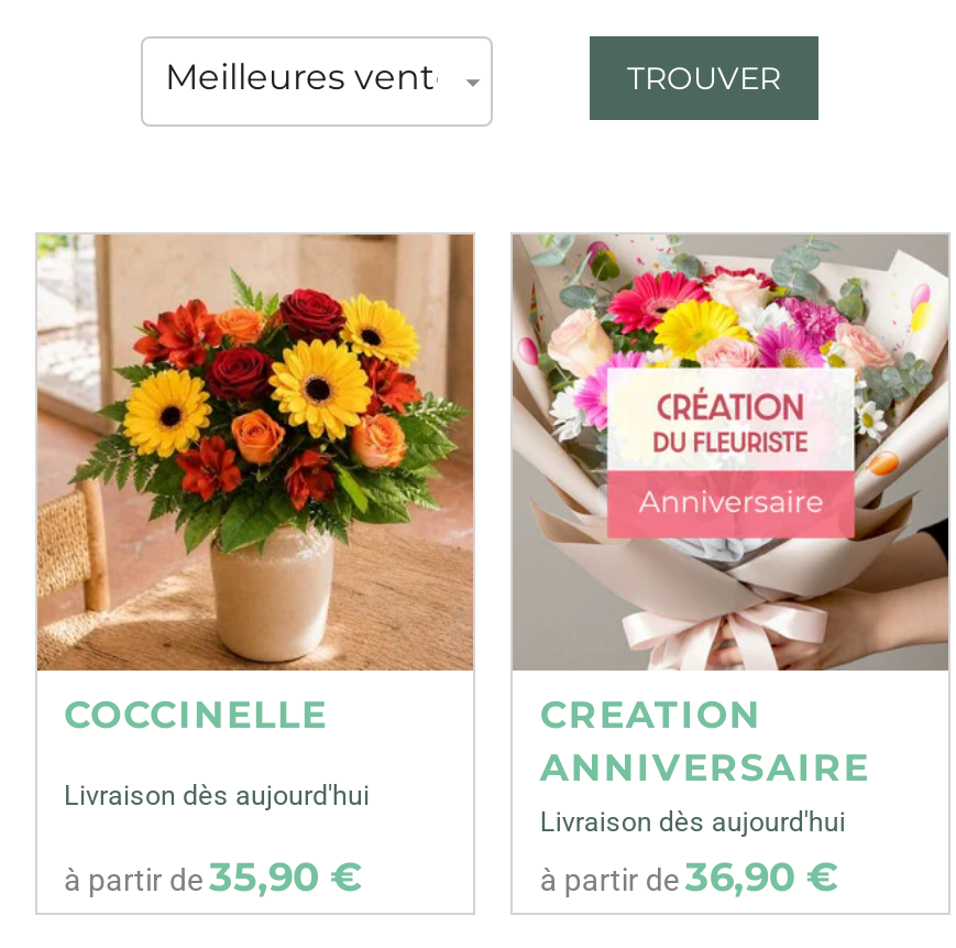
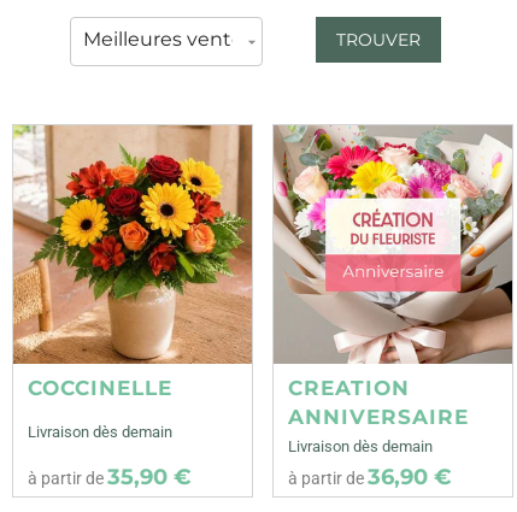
[64,778,370,811] Livraison dès aujourd'hui -> [28,422,172,441] Livraison dès demain
[540,804,846,837] Livraison dès aujourd'hui -> [288,437,433,455] Livraison dès demain

